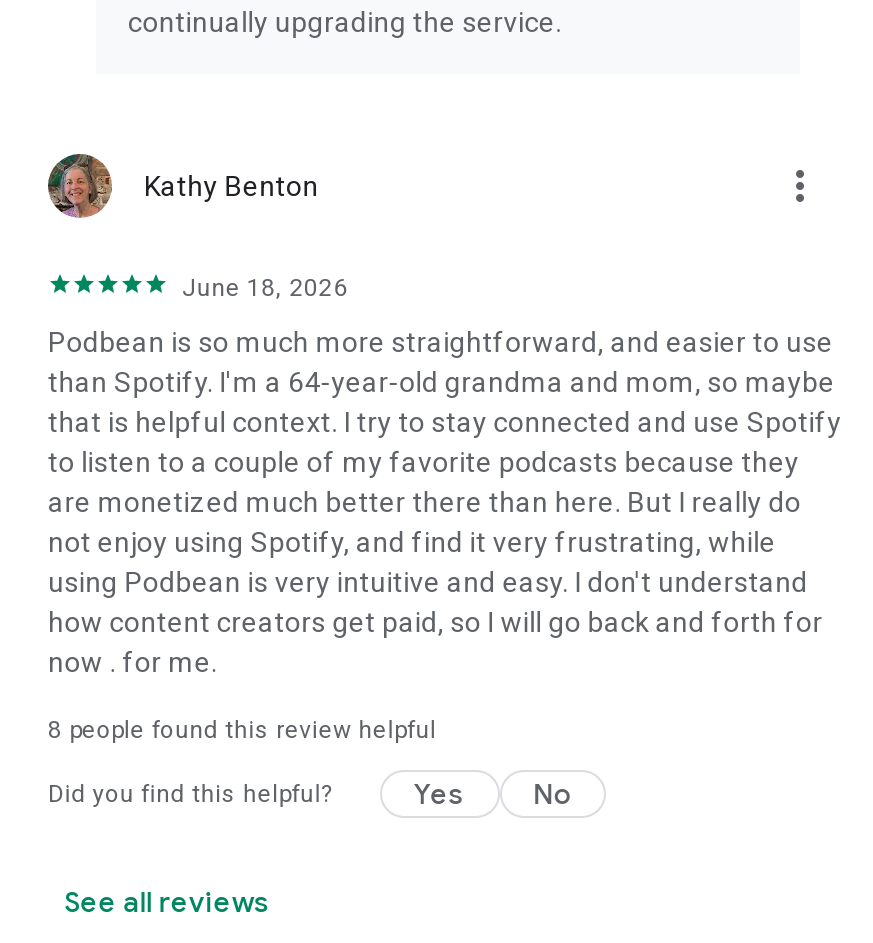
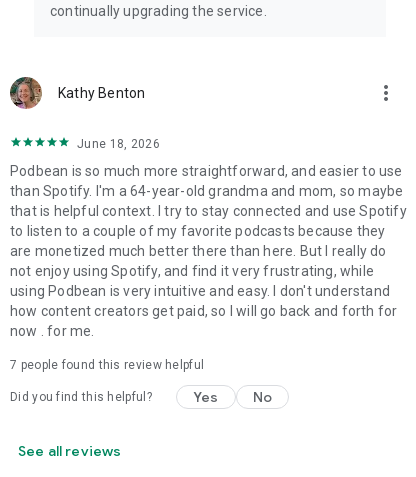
[48,716,436,744] 8 people found this review helpful -> [10,358,204,372] 7 people found this review helpful

